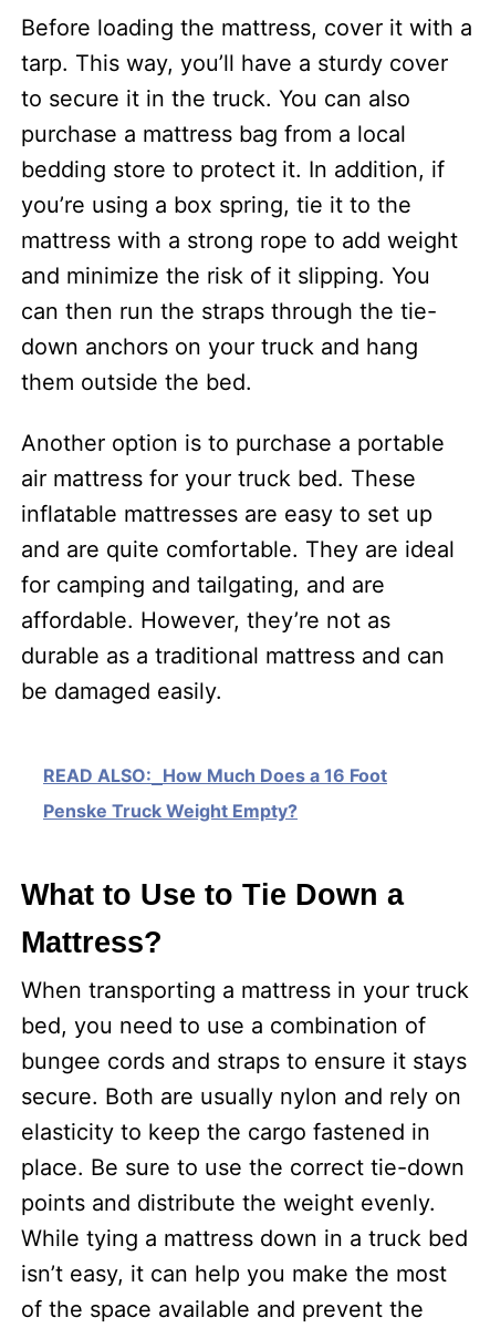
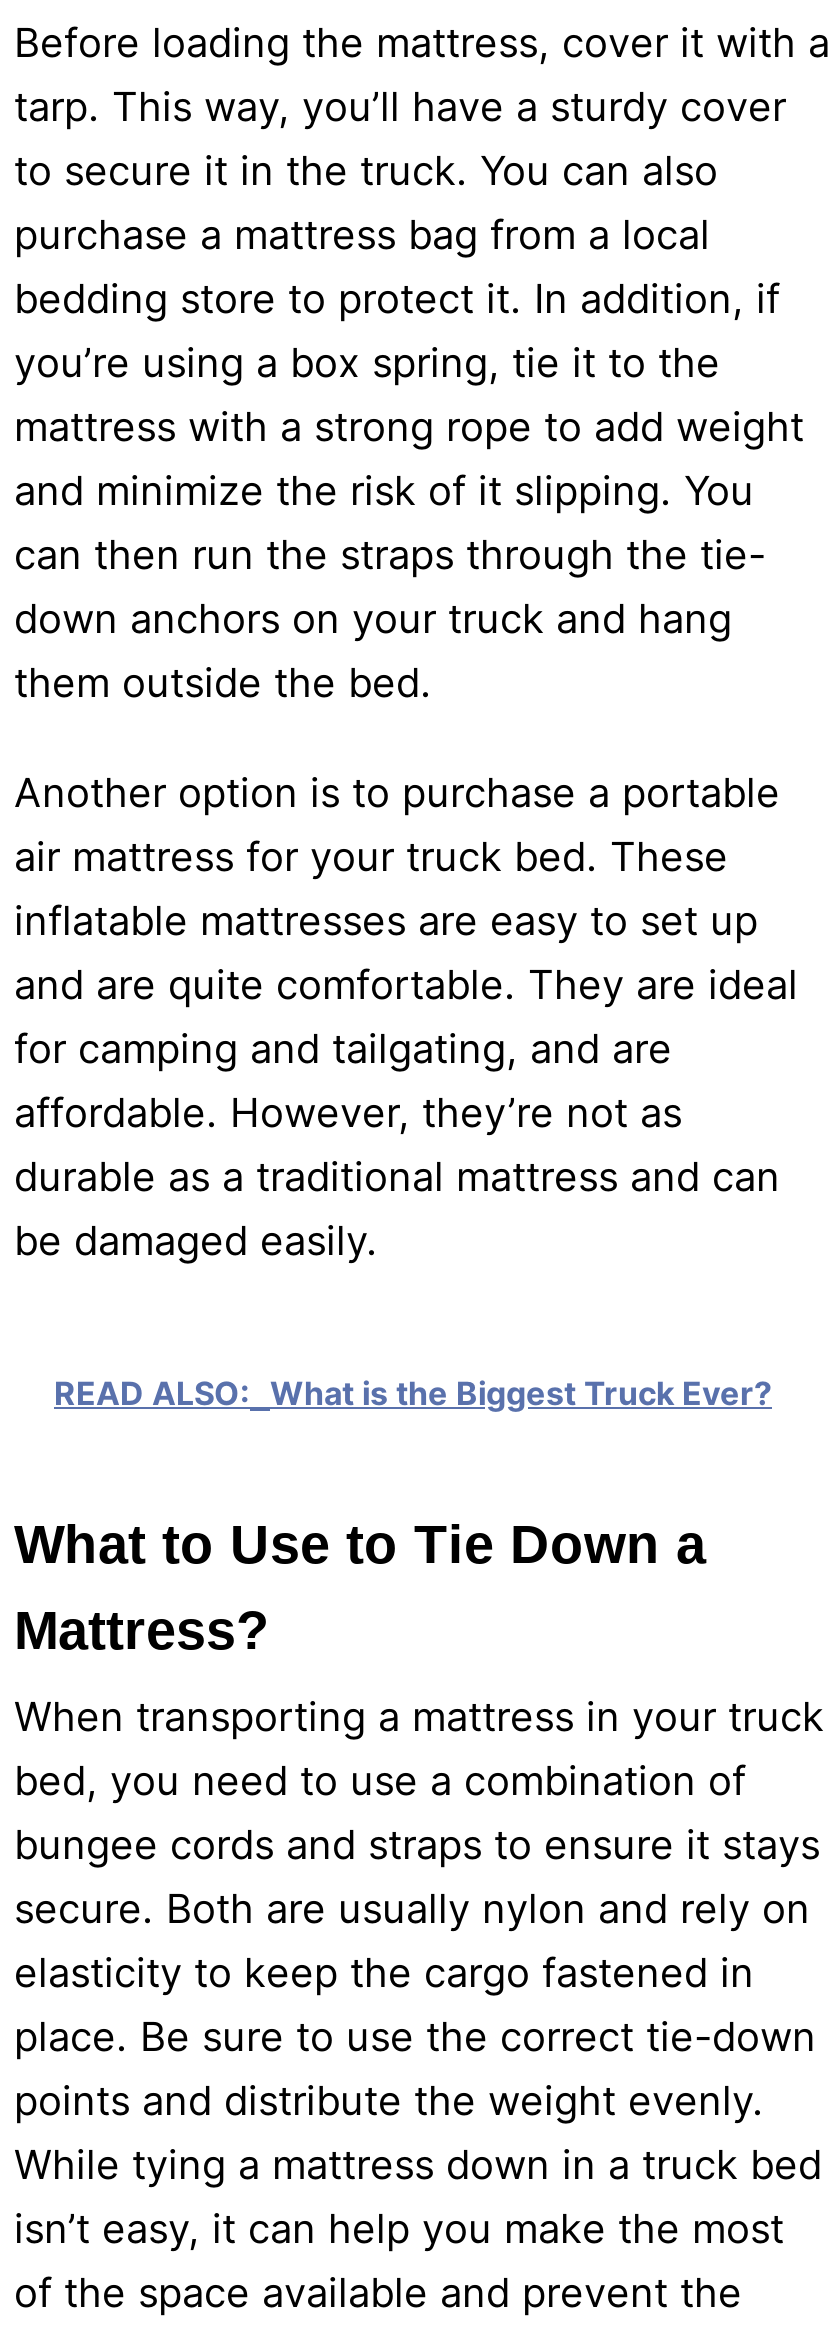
[43,765,387,822] READ ALSO: How Much Does a 16 Foot | Penske Truck Weight Empty? -> [54,1374,772,1414] READ ALSO: What is the Biggest Truck Ever?

